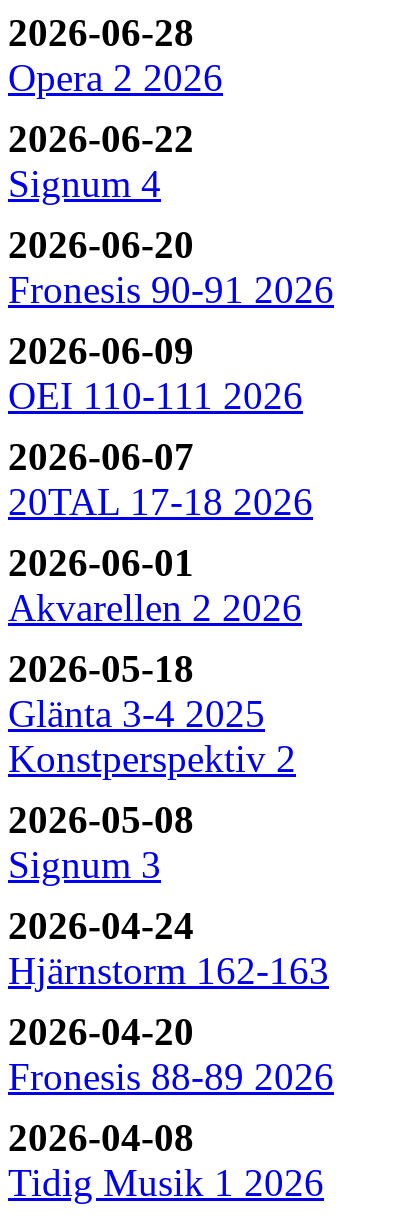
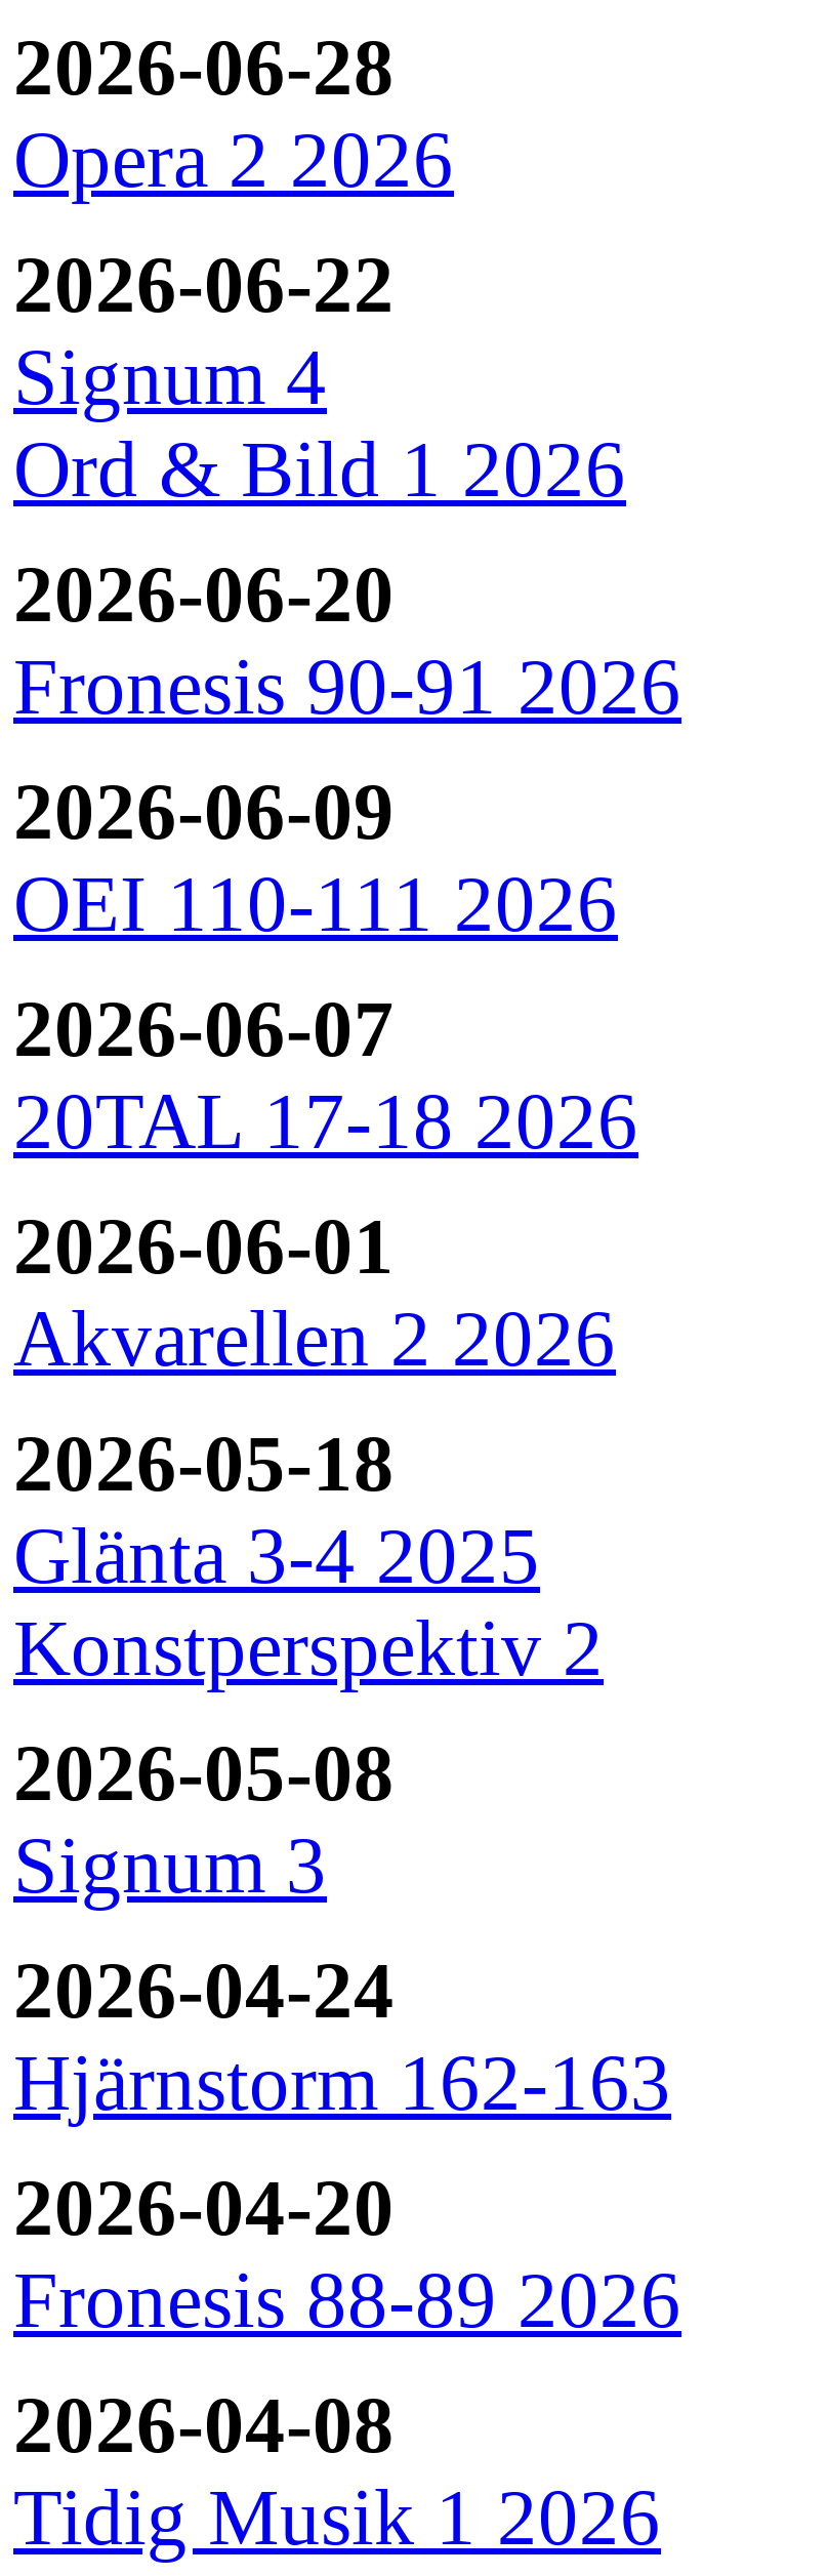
none -> [13,424,626,512] Ord & Bild 1 2026

